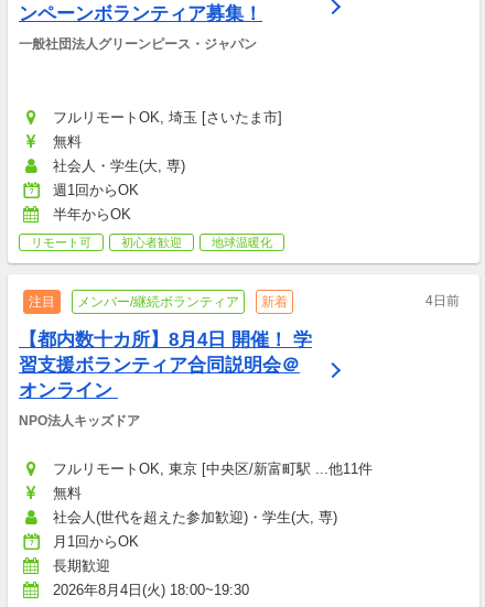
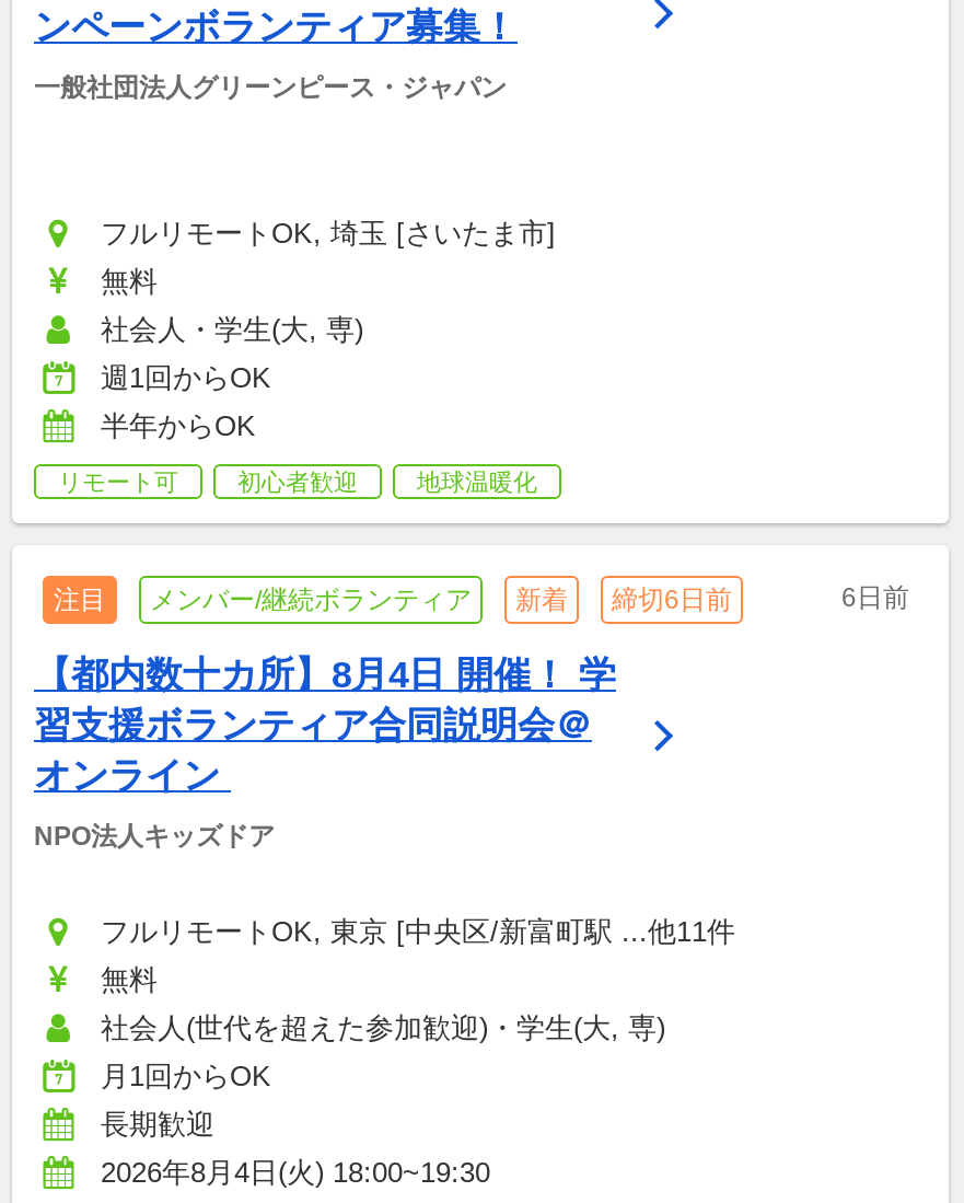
[425,292,460,308] 4日前 -> [612,581,909,614] 締切6日前 | 6日前

